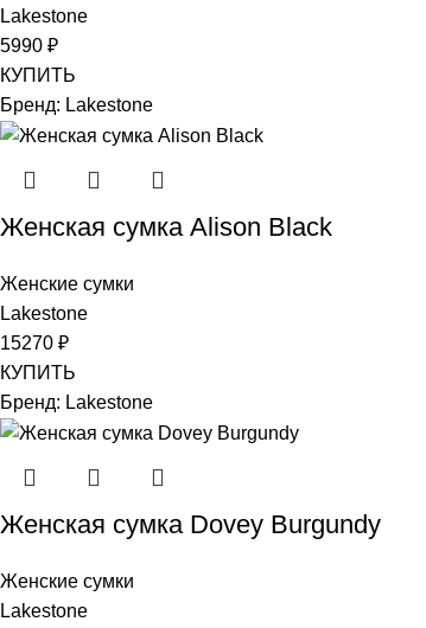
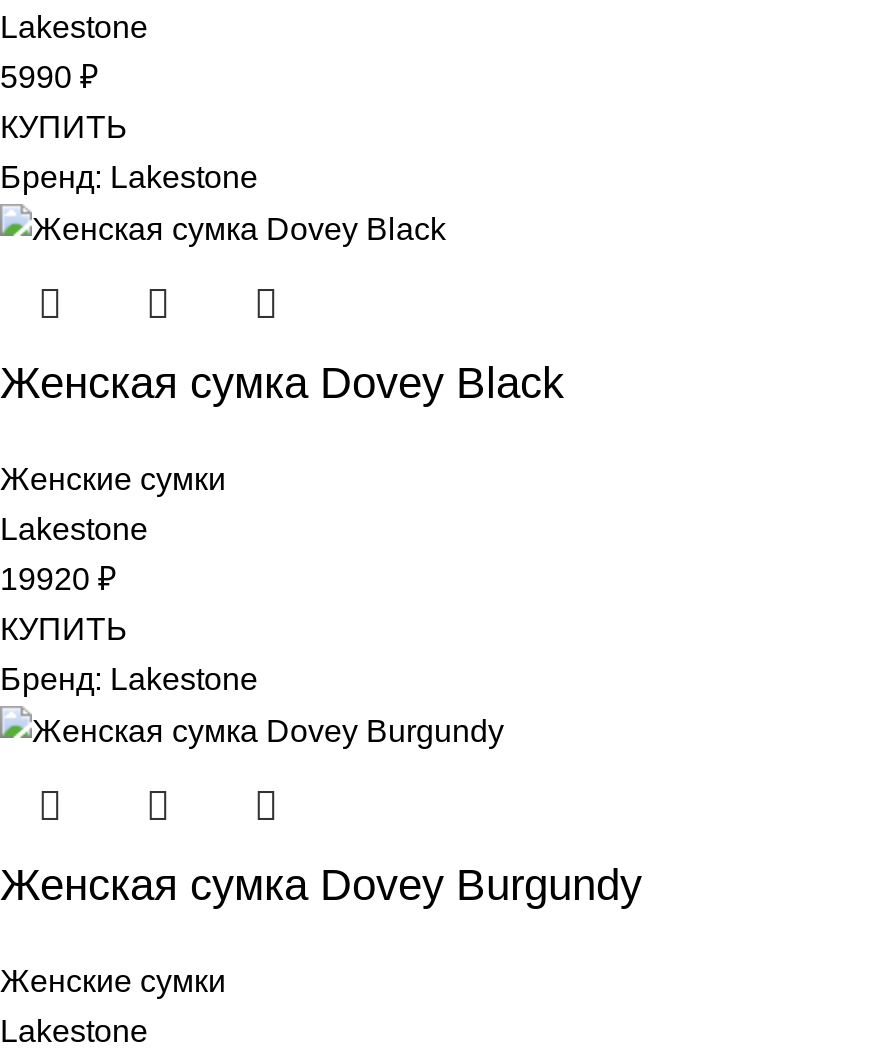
[0,212,332,242] Женская сумка Alison Black -> [0,358,564,408] Женская сумка Dovey Black
[0,333,69,353] 15270 ₽ -> [0,562,116,596] 19920 ₽

